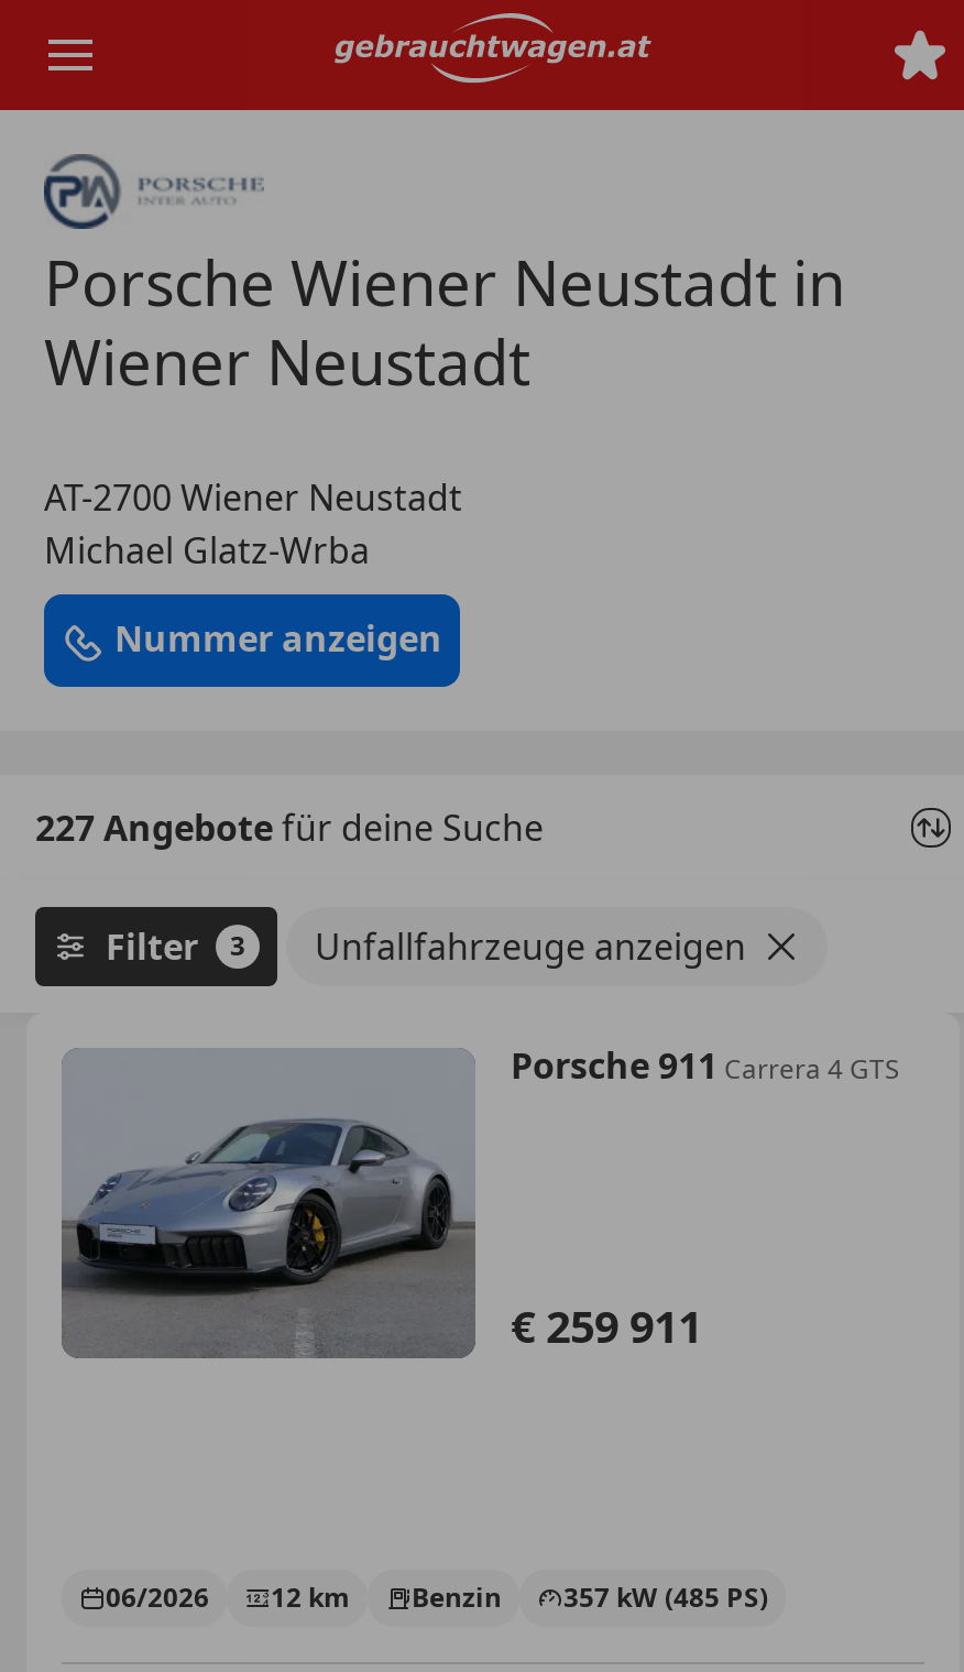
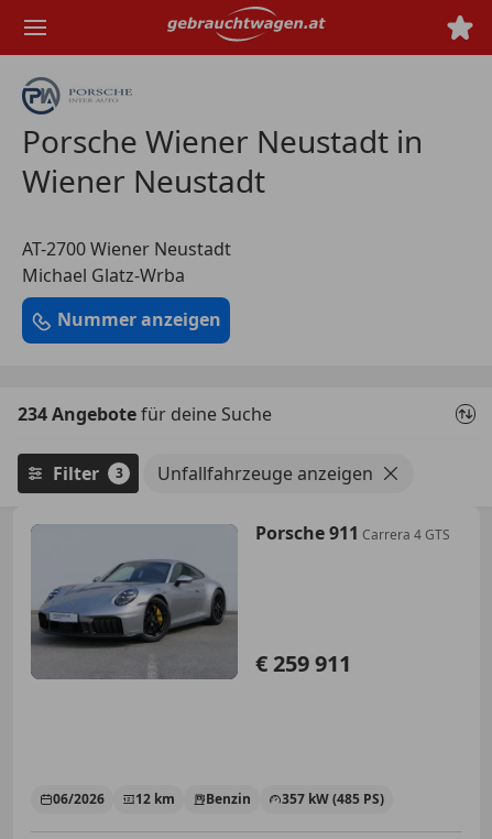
[35,803,544,851] 227 Angebote für deine Suche -> [18,401,272,426] 234 Angebote für deine Suche

